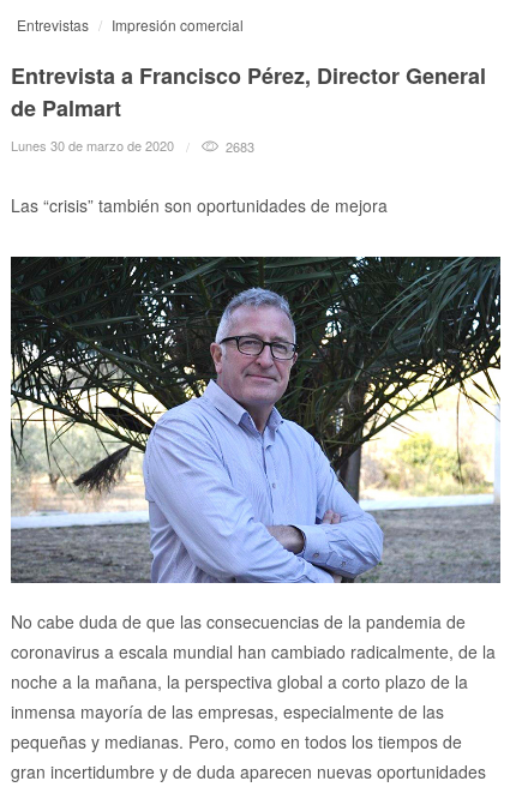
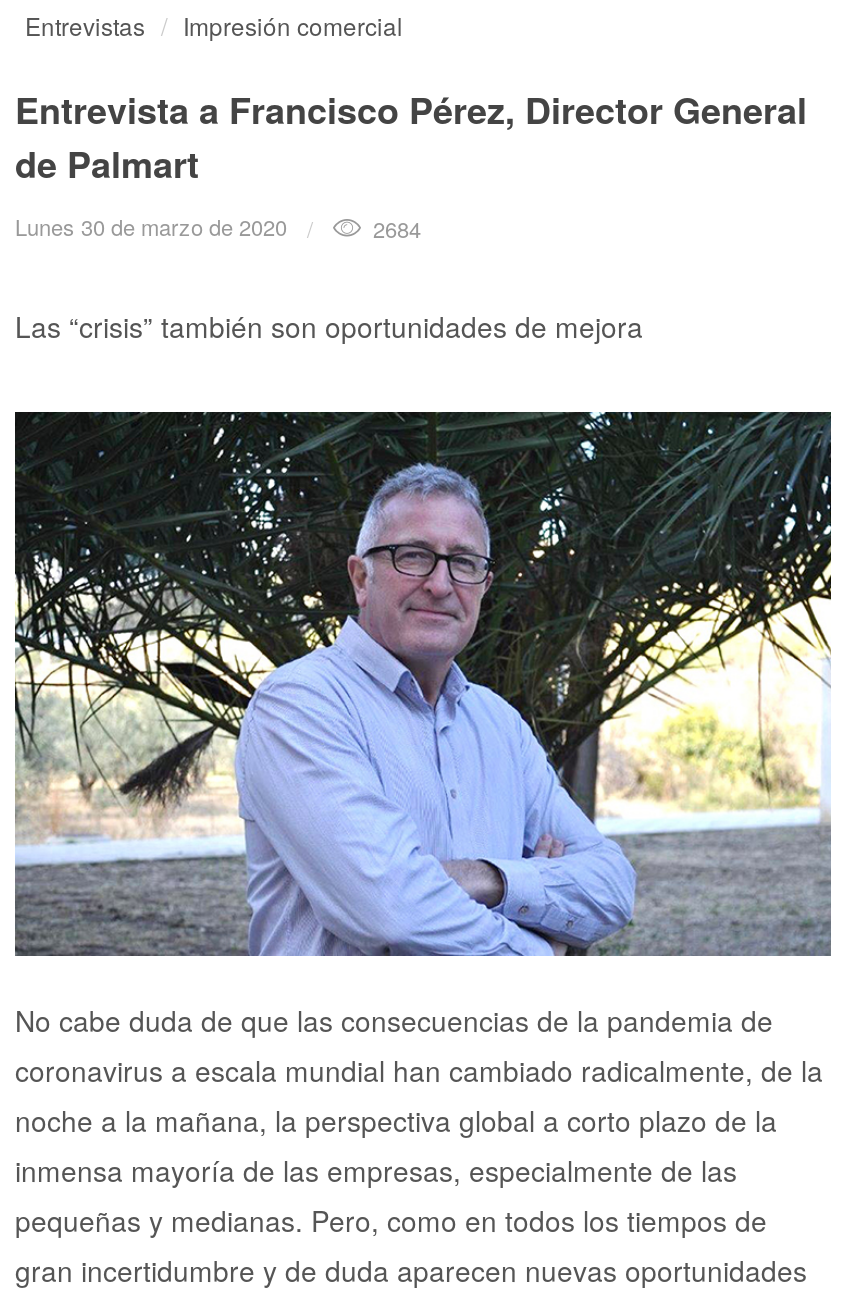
[222,137,254,156] 2683 -> [367,213,421,245] 2684

